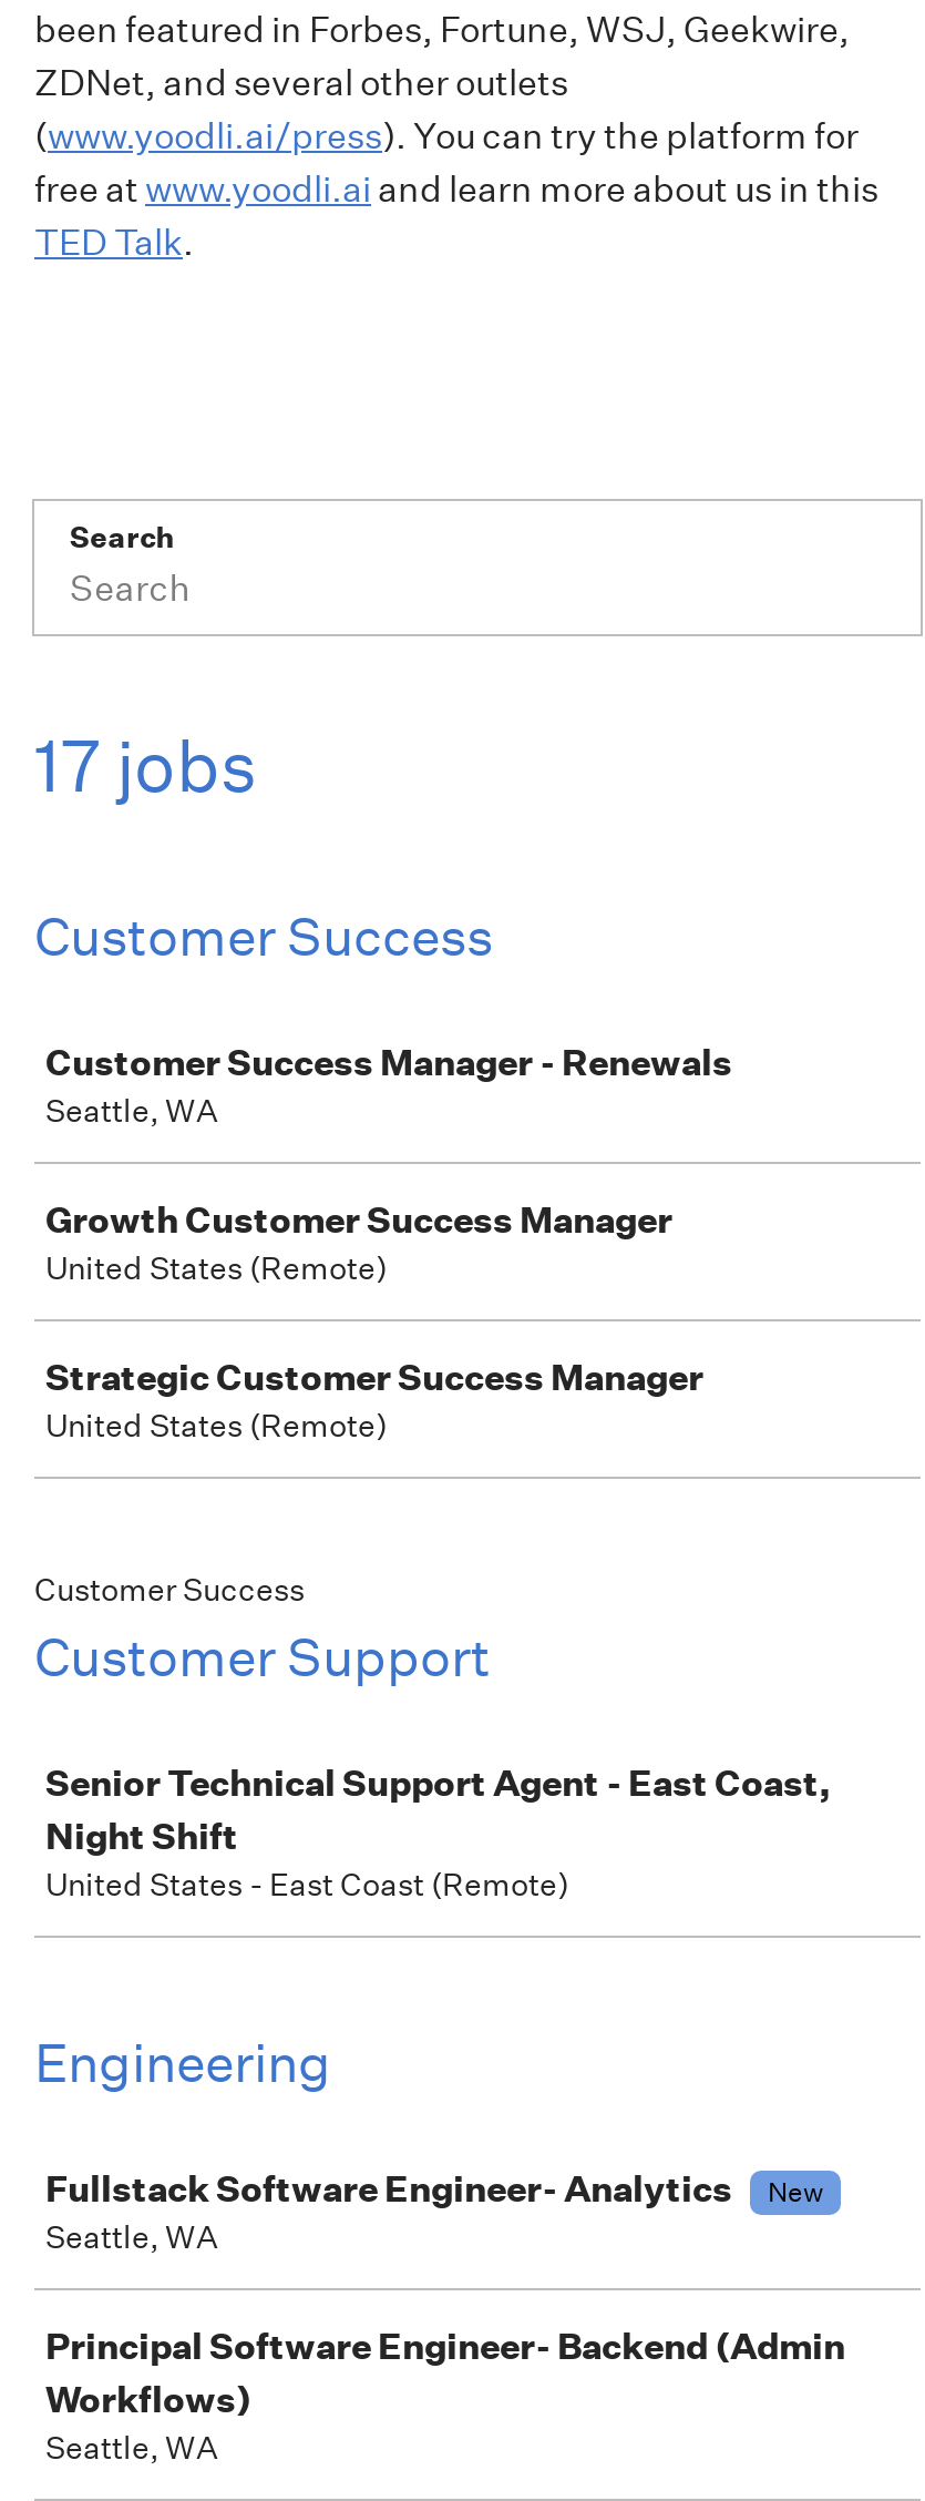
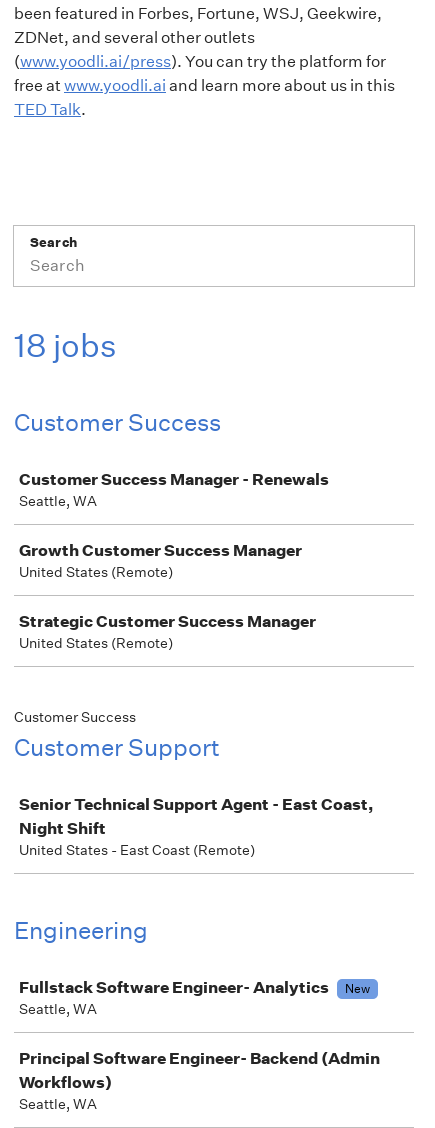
[34,722,258,809] 17 jobs -> [14,326,117,365] 18 jobs

